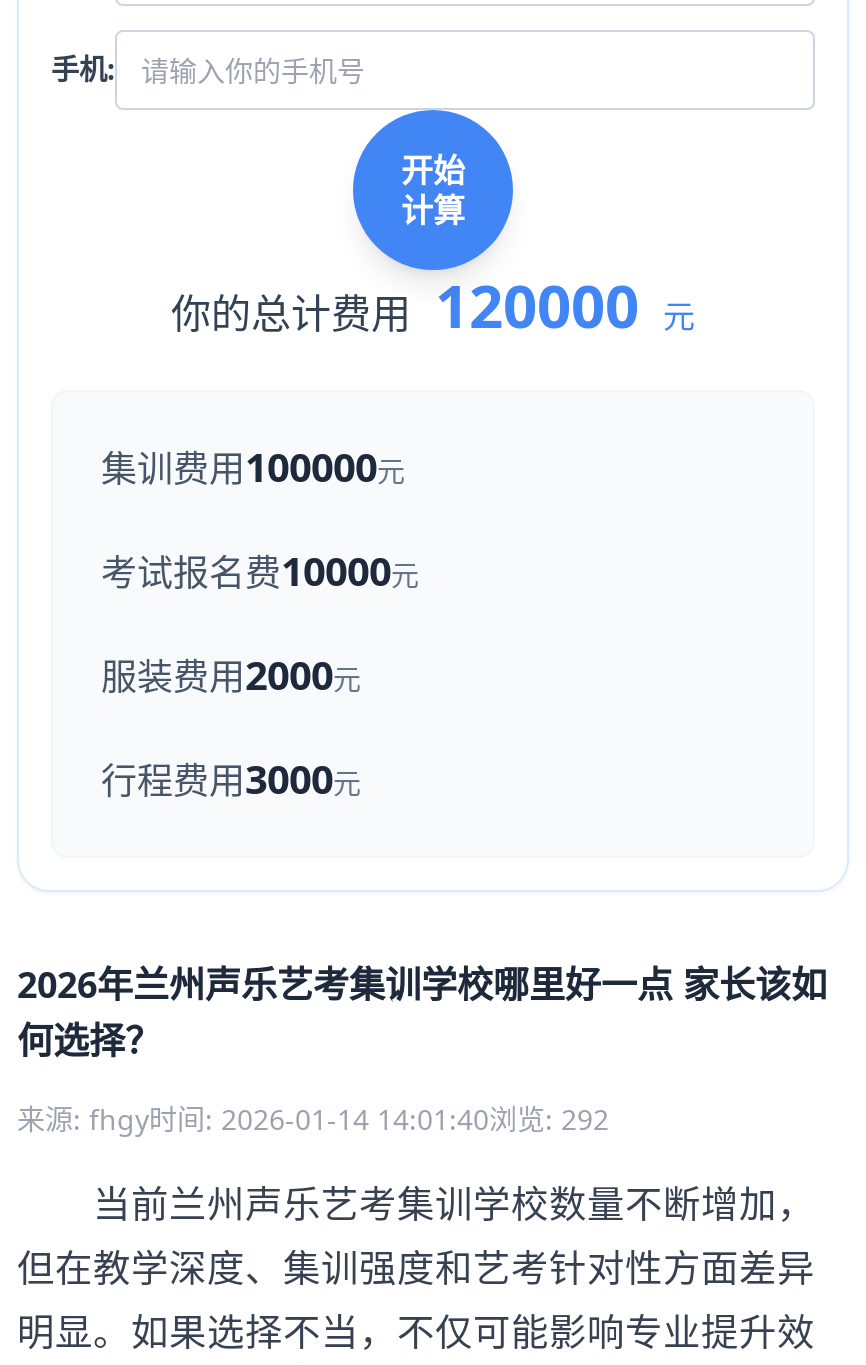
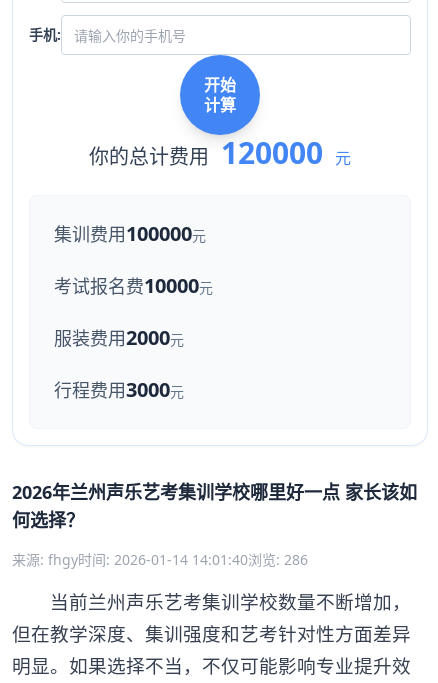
[17,1100,609,1138] 来源: fhgy时间: 2026-01-14 14:01:40浏览: 292 -> [12,550,308,569] 来源: fhgy时间: 2026-01-14 14:01:40浏览: 286

